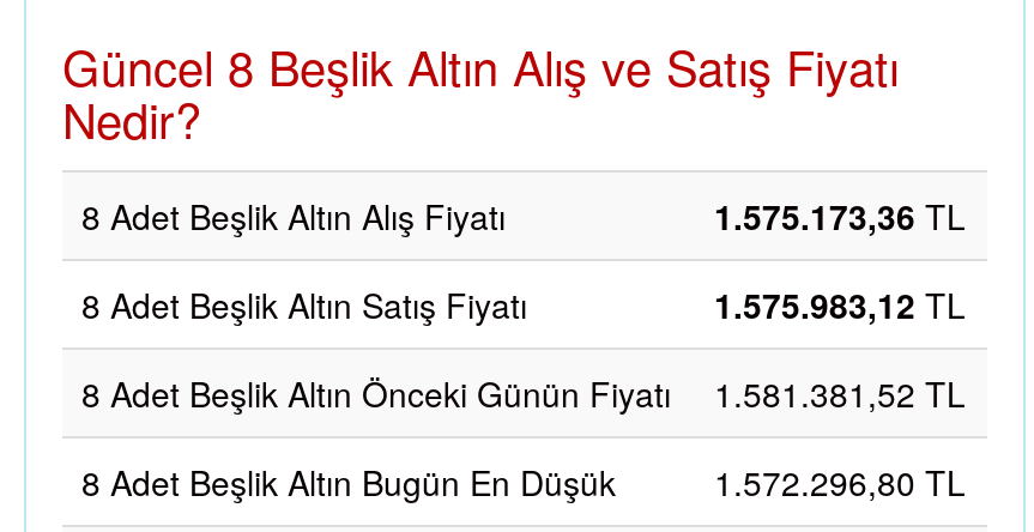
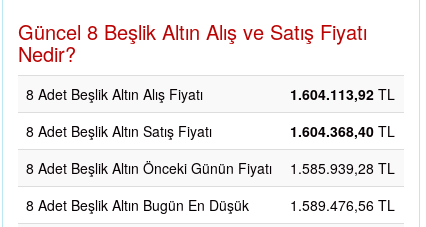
[714,192,966,240] 1.575.173,36 TL -> [290,84,395,104] 1.604.113,92 TL
[714,280,966,328] 1.575.983,12 TL -> [290,121,395,141] 1.604.368,40 TL
[81,369,966,417] 8 Adet Beşlik Altın Önceki Günün Fiyatı 1.581.381,52 TL -> [26,158,395,178] 8 Adet Beşlik Altın Önceki Günün Fiyatı 1.585.939,28 TL
[714,458,966,506] 1.572.296,80 TL -> [290,195,395,215] 1.589.476,56 TL

